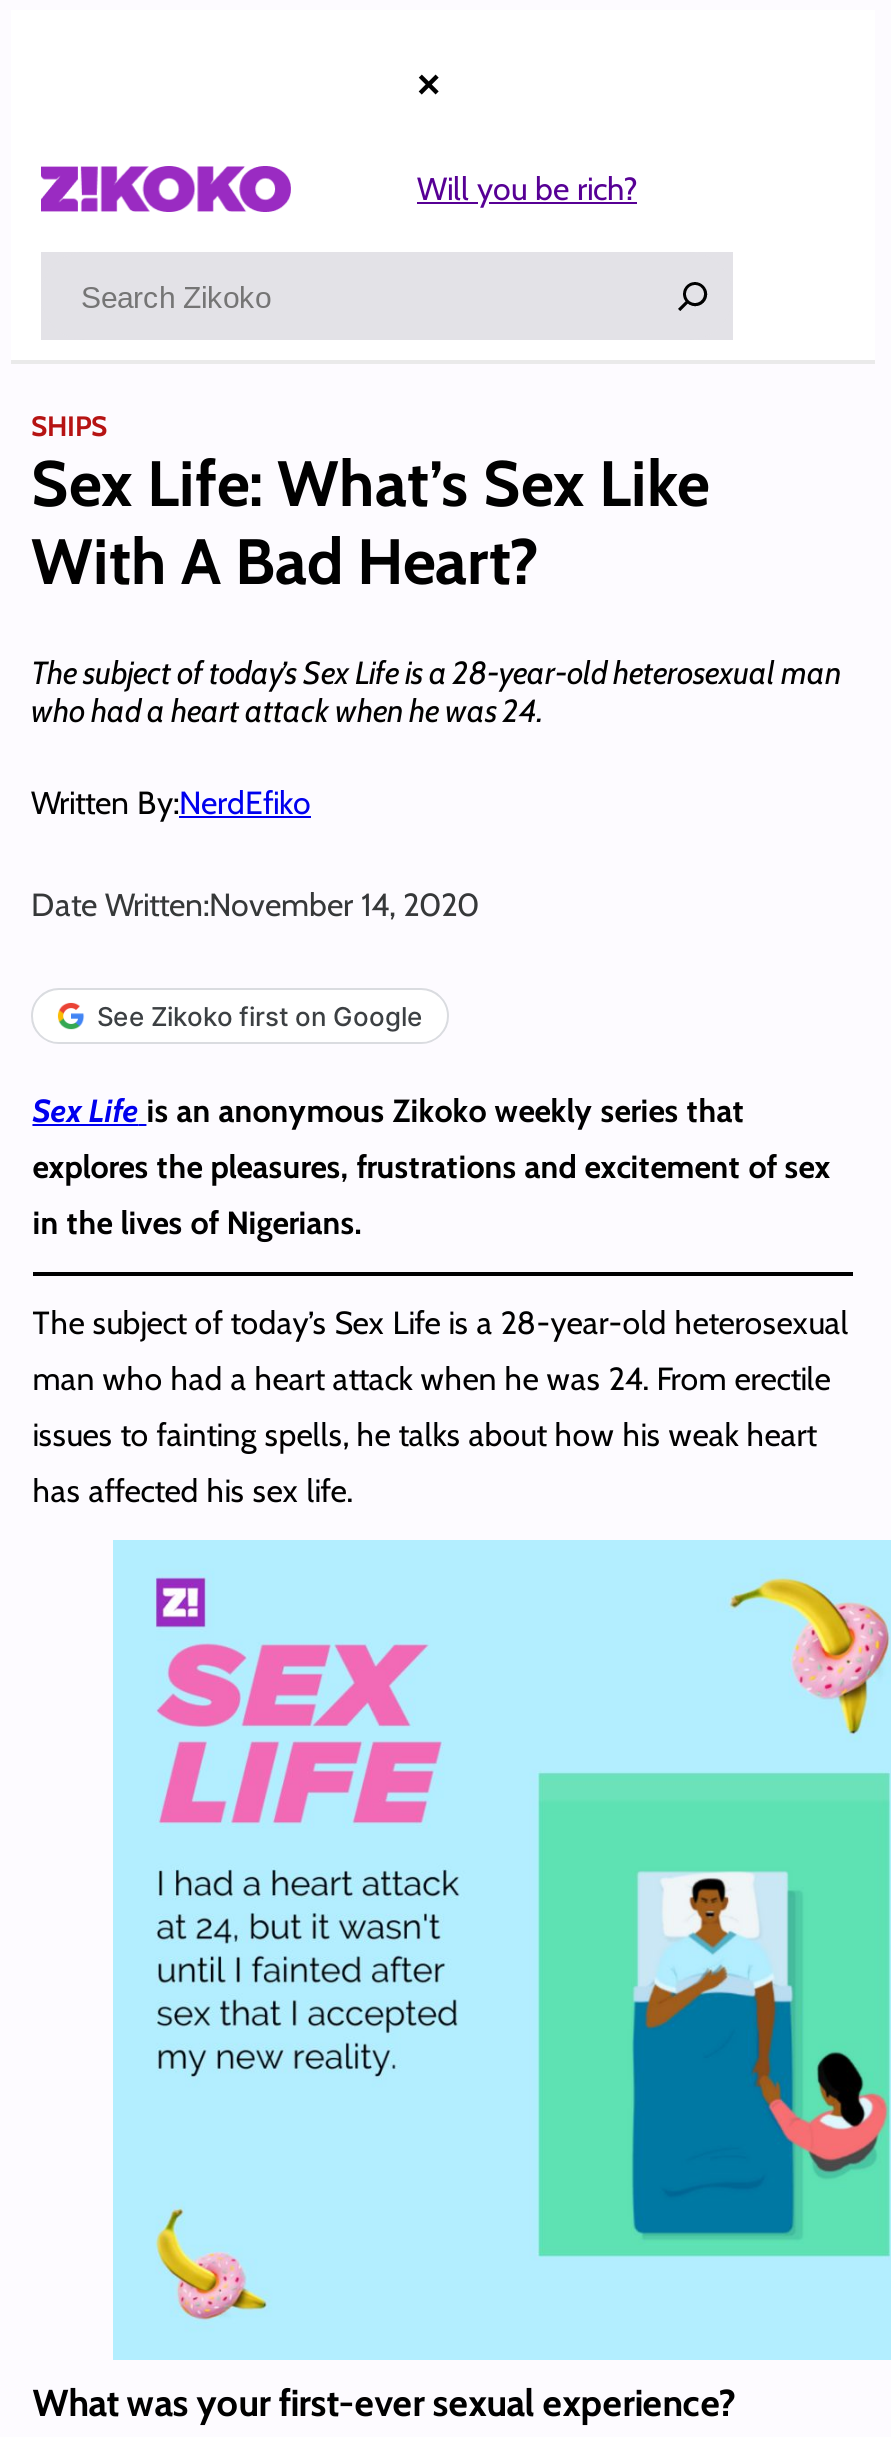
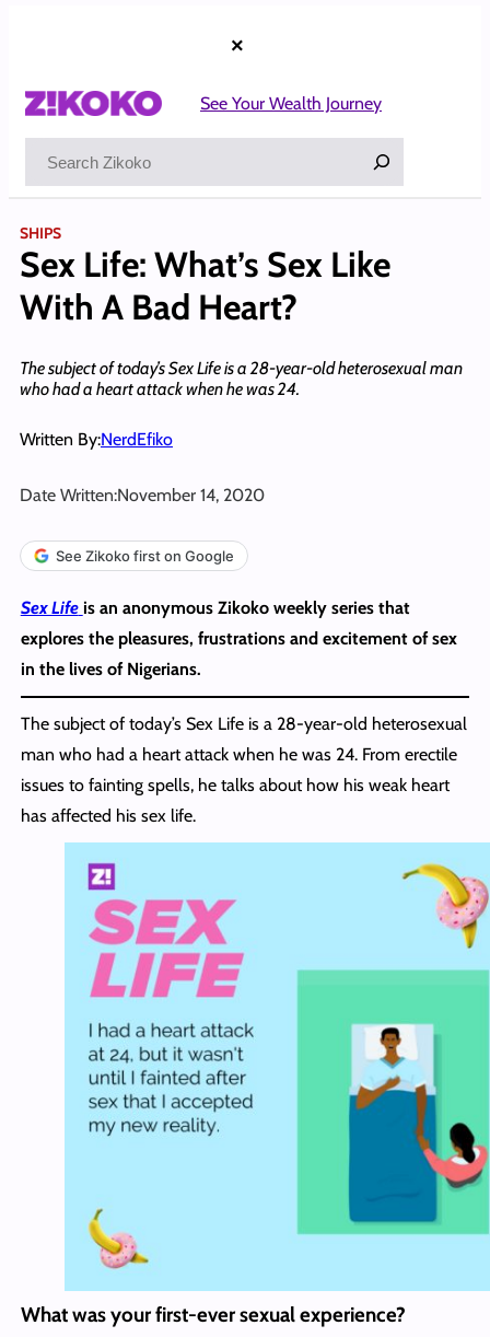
[417,170,637,208] Will you be rich? -> [200,93,382,114] See Your Wealth Journey

